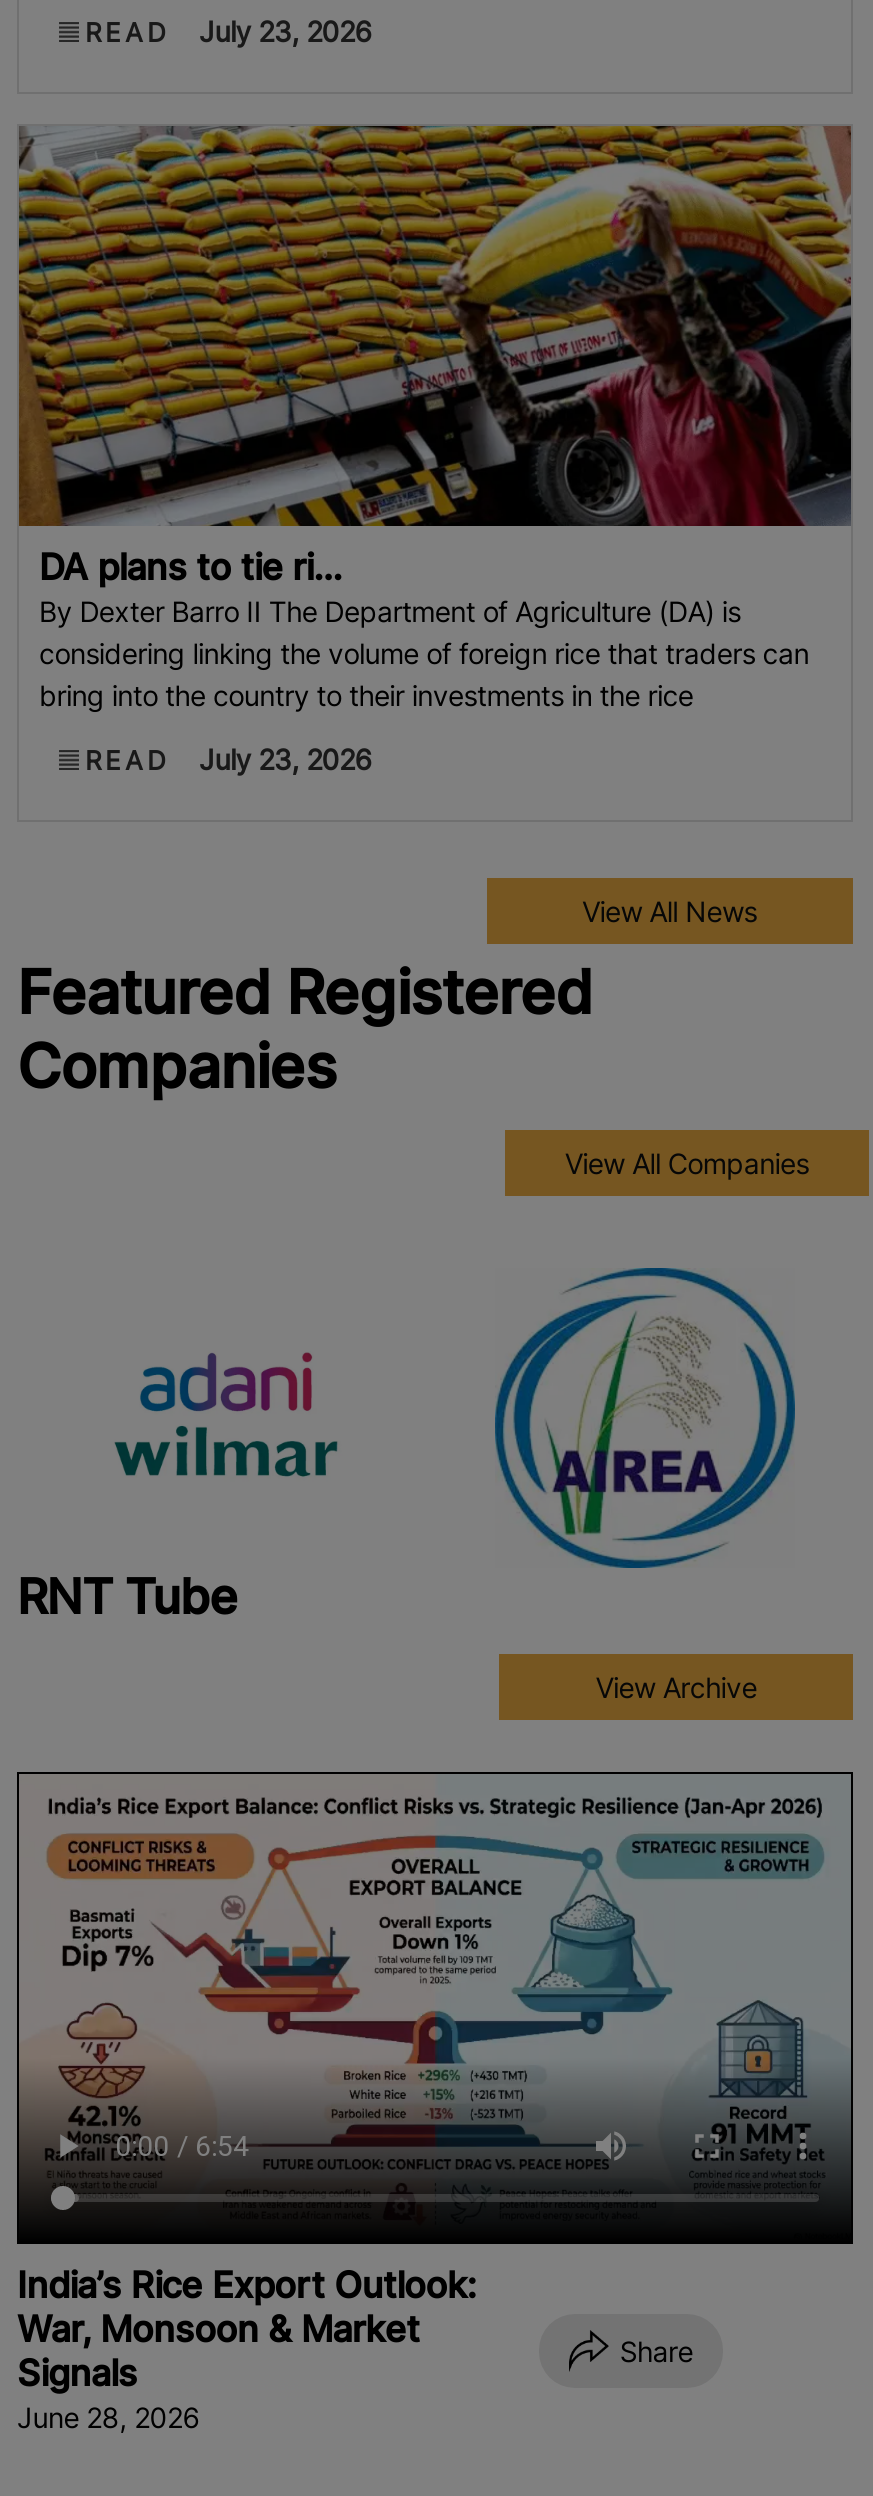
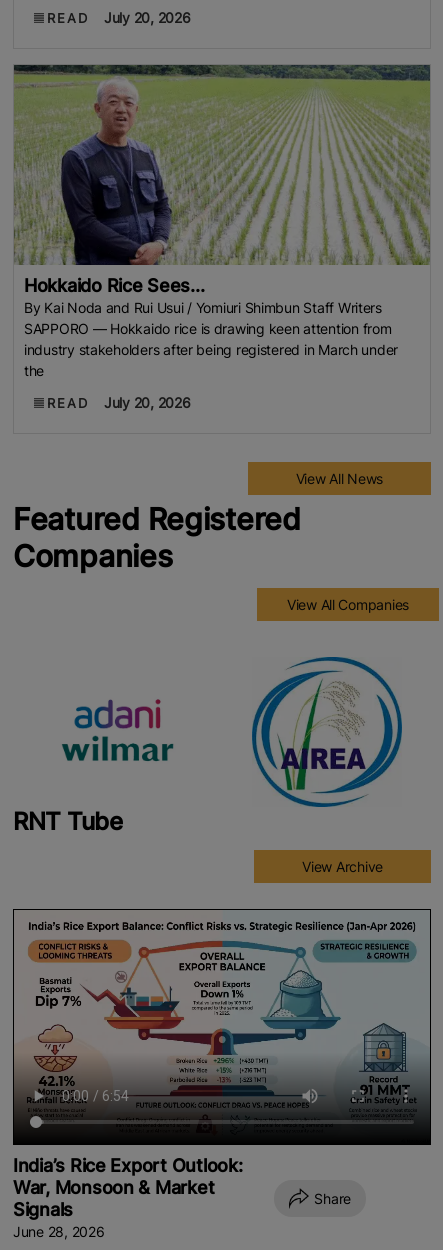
[85,13,372,47] READ July 23, 2026 -> [47,9,190,26] READ July 20, 2026
[17,124,853,711] [image] | DA plans to tie ri... | By Dexter Barro II The Department of Agriculture (DA) is | considering linking the volume of foreign rice that traders can | bring into the country to their investments in the rice -> [13,64,431,379] [image] | Hokkaido Rice Sees... | By Kai Noda and Rui Usui / Yomiuri Shimbun Staff Writers | SAPPORO — Hokkaido rice is drawing keen attention from | industry stakeholders after being registered in March under | the
[85,741,372,775] READ July 23, 2026 -> [47,394,190,411] READ July 20, 2026

